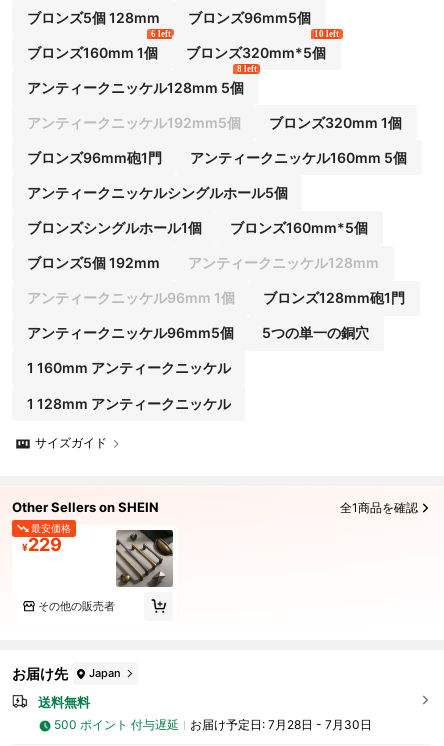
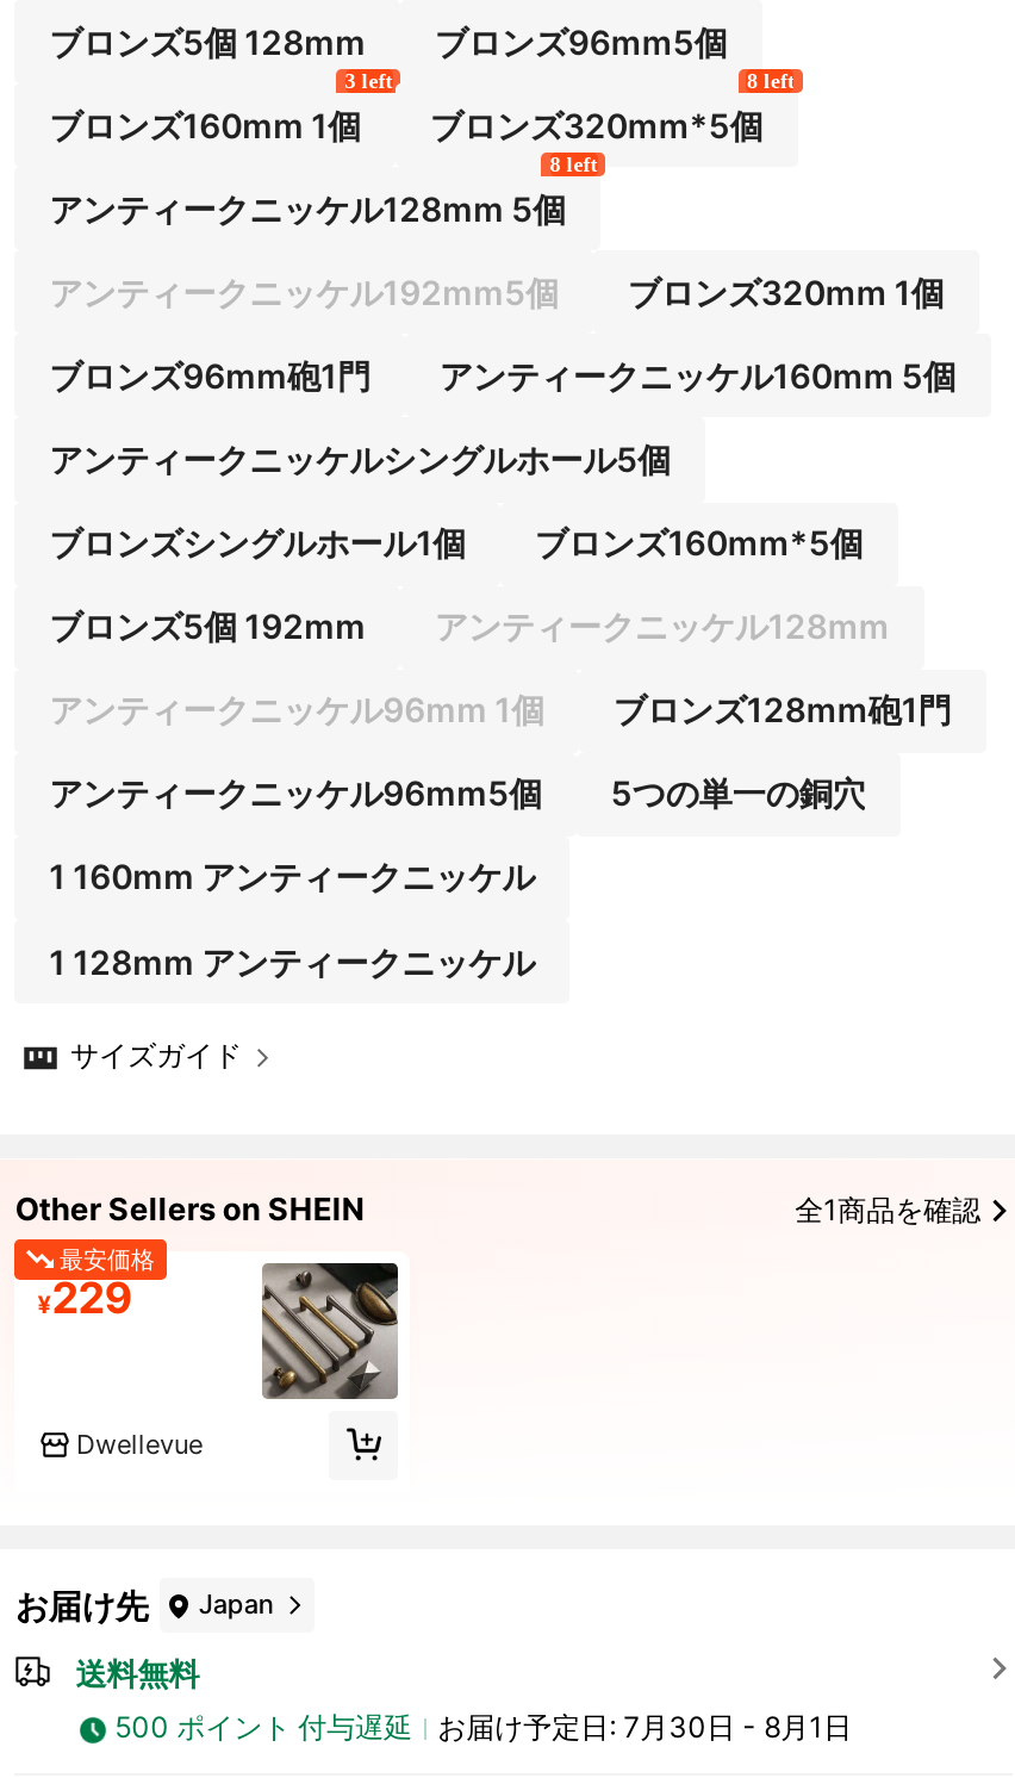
[151,29,171,39] 6 left -> [345,69,393,93] 3 left
[314,29,339,39] 10 left -> [747,69,794,93] 8 left
[38,599,115,613] その他の販売者 -> [76,1428,203,1461] Dwellevue
[190,717,372,732] お届け予定日: 7月28日 - 7月30日 -> [437,1709,852,1745] お届け予定日: 7月30日 - 8月1日

